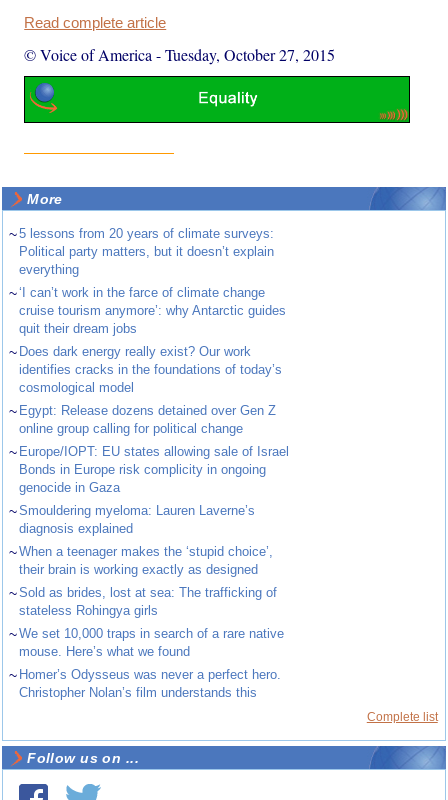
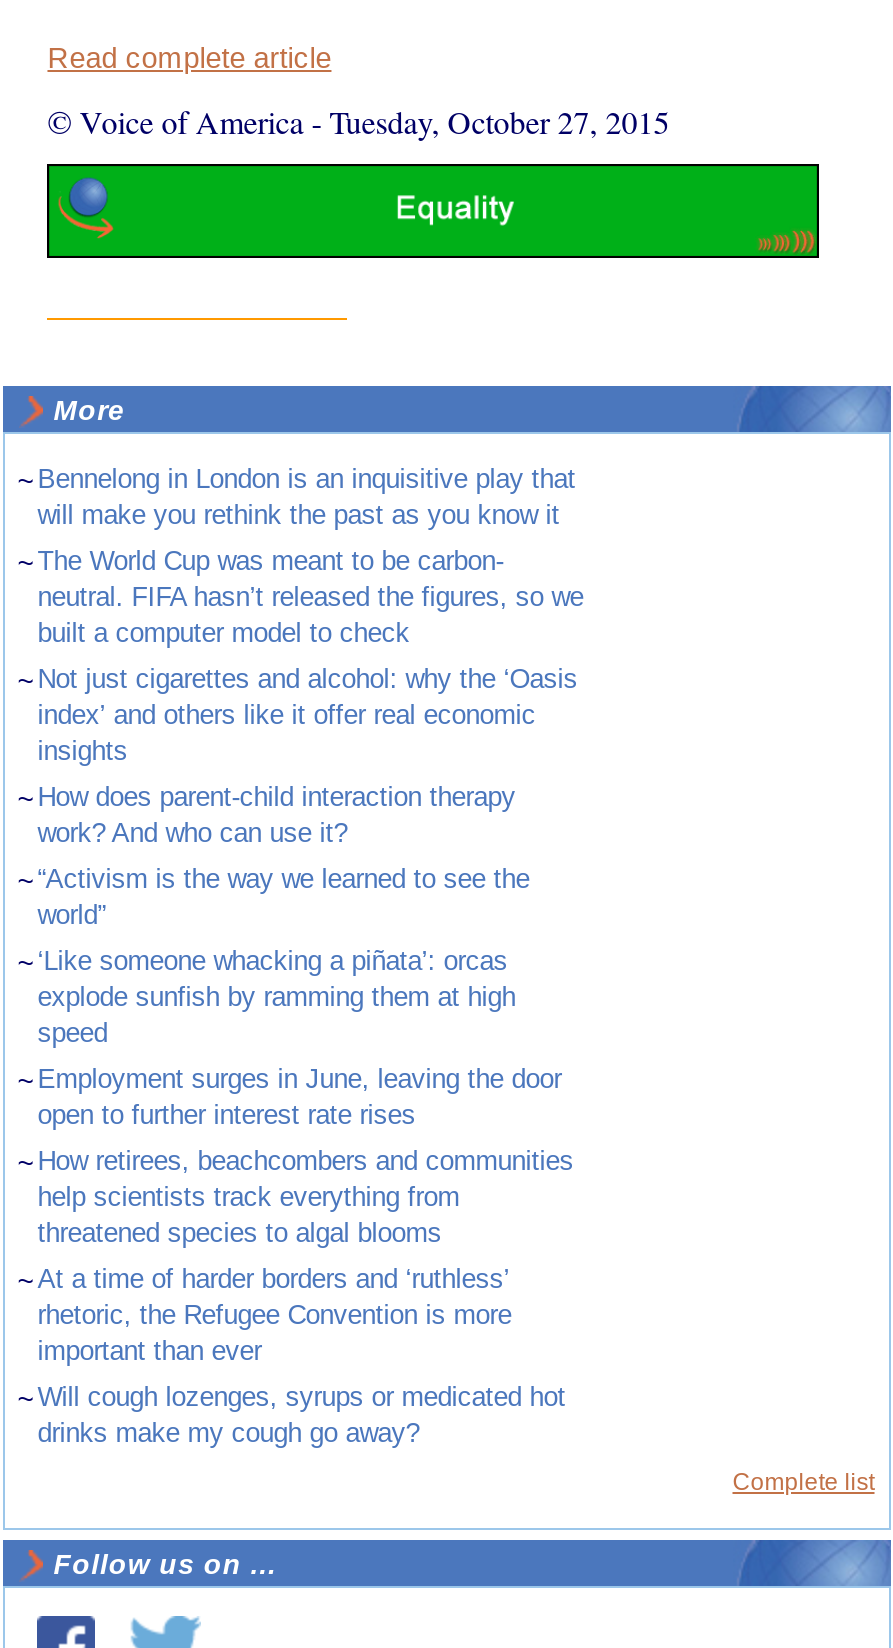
[9,226,274,277] ~ 5 lessons from 20 years of climate surveys: | Political party matters, but it doesn’t explain | everything -> [17,465,575,531] ~ Bennelong in London is an inquisitive play that | will make you rethink the past as you know it
[9,285,286,336] ~ ‘I can’t work in the farce of climate change | cruise tourism anymore’: why Antarctic guides | quit their dream jobs -> [17,547,583,649] ~ The World Cup was meant to be carbon- | neutral. FIFA hasn’t released the figures, so we | built a computer model to check
[9,344,282,395] ~ Does dark energy really exist? Our work | identifies cracks in the foundations of today’s | cosmological model -> [17,665,577,767] ~ Not just cigarettes and alcohol: why the ‘Oasis | index’ and others like it offer real economic | insights
[9,403,276,436] ~ Egypt: Release dozens detained over Gen Z | online group calling for political change -> [17,783,515,849] ~ How does parent-child interaction therapy | work? And who can use it?
[9,444,289,495] ~ Europe/IOPT: EU states allowing sale of Israel | Bonds in Europe risk complicity in ongoing | genocide in Gaza -> [17,865,529,931] ~ “Activism is the way we learned to see the | world”
[9,503,255,536] ~ Smouldering myeloma: Lauren Laverne’s | diagnosis explained -> [17,947,515,1049] ~ ‘Like someone whacking a piñata’: orcas | explode sunfish by ramming them at high | speed
[9,544,273,577] ~ When a teenager makes the ‘stupid choice’, | their brain is working exactly as designed -> [17,1065,561,1131] ~ Employment surges in June, leaving the door | open to further interest rate rises
[9,585,277,618] ~ Sold as brides, lost at sea: The trafficking of | stateless Rohingya girls -> [17,1147,573,1249] ~ How retirees, beachcombers and communities | help scientists track everything from | threatened species to algal blooms
[9,626,284,659] ~ We set 10,000 traps in search of a rare native | mouse. Here’s what we found -> [17,1265,511,1367] ~ At a time of harder borders and ‘ruthless’ | rhetoric, the Refugee Convention is more | important than ever
[9,667,281,700] ~ Homer’s Odysseus was never a perfect hero. | Christopher Nolan’s film understands this -> [17,1383,565,1449] ~ Will cough lozenges, syrups or medicated hot | drinks make my cough go away?

